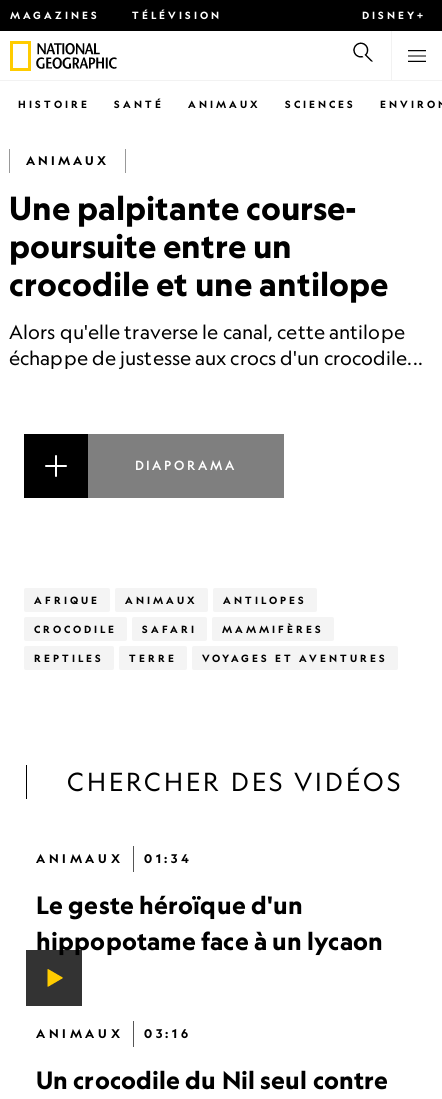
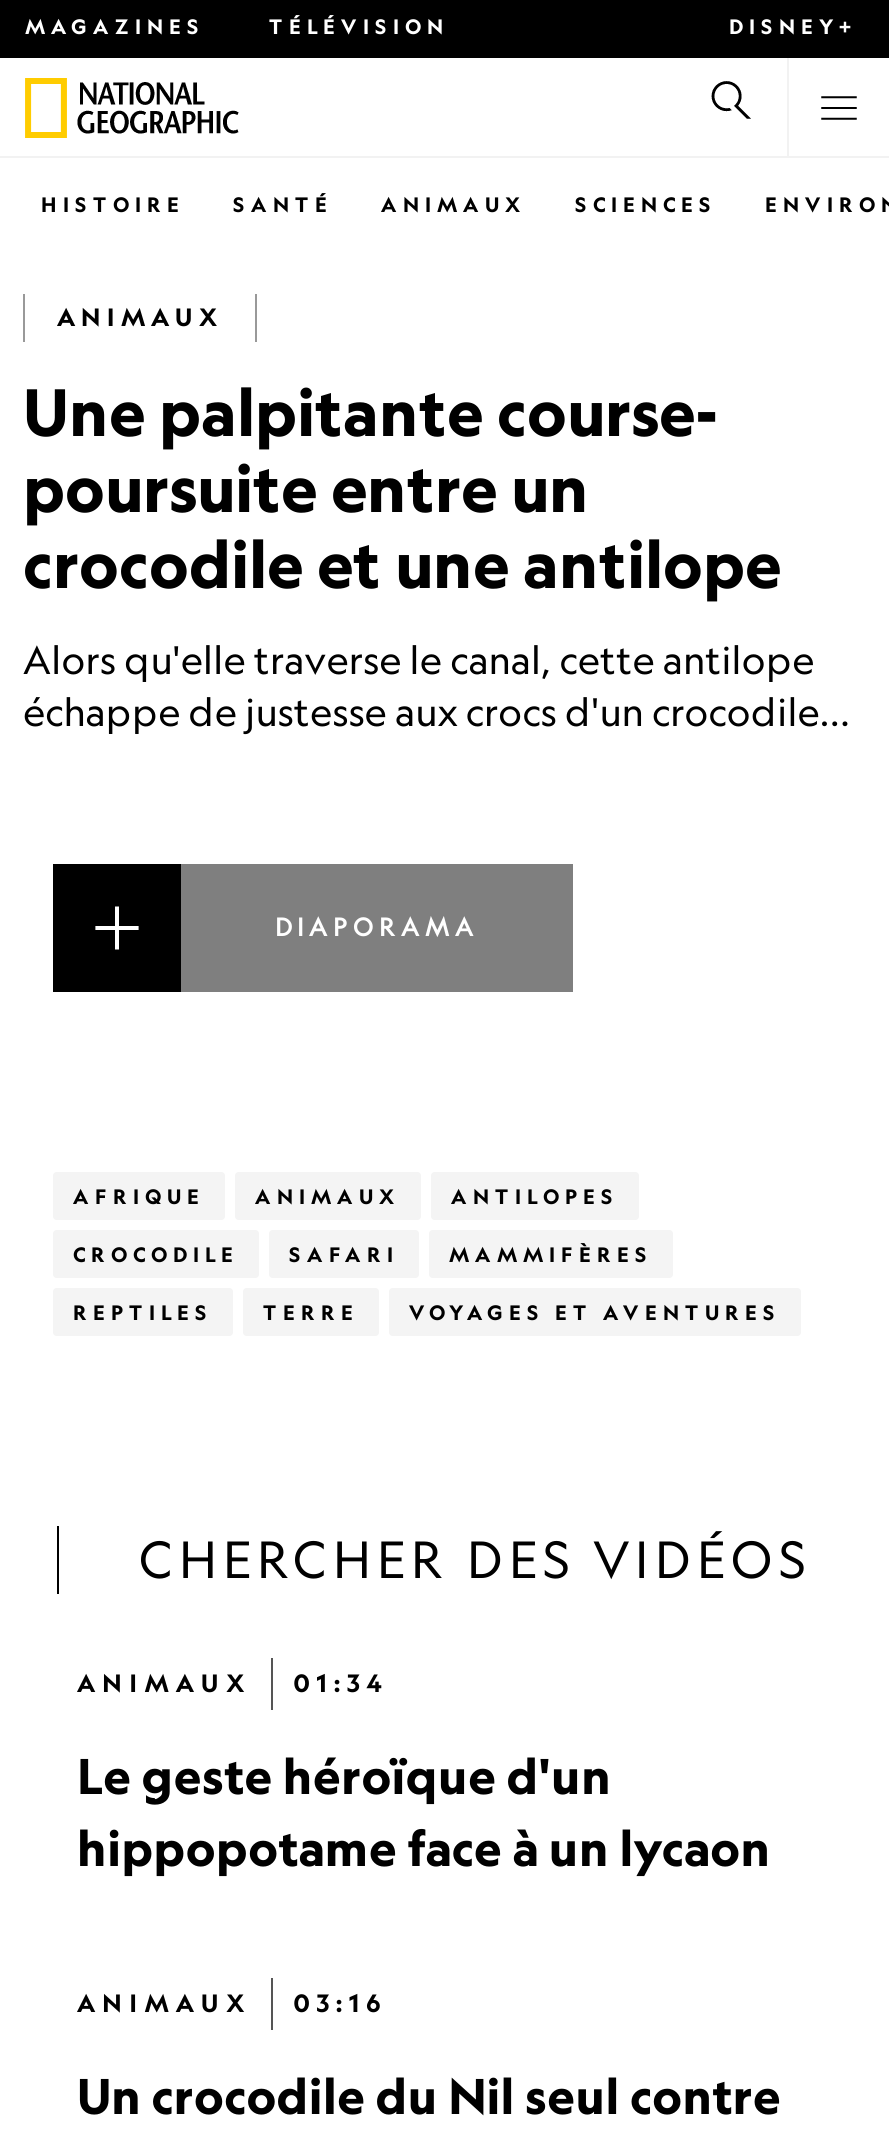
[25,949,83,1007] [image] -> none

